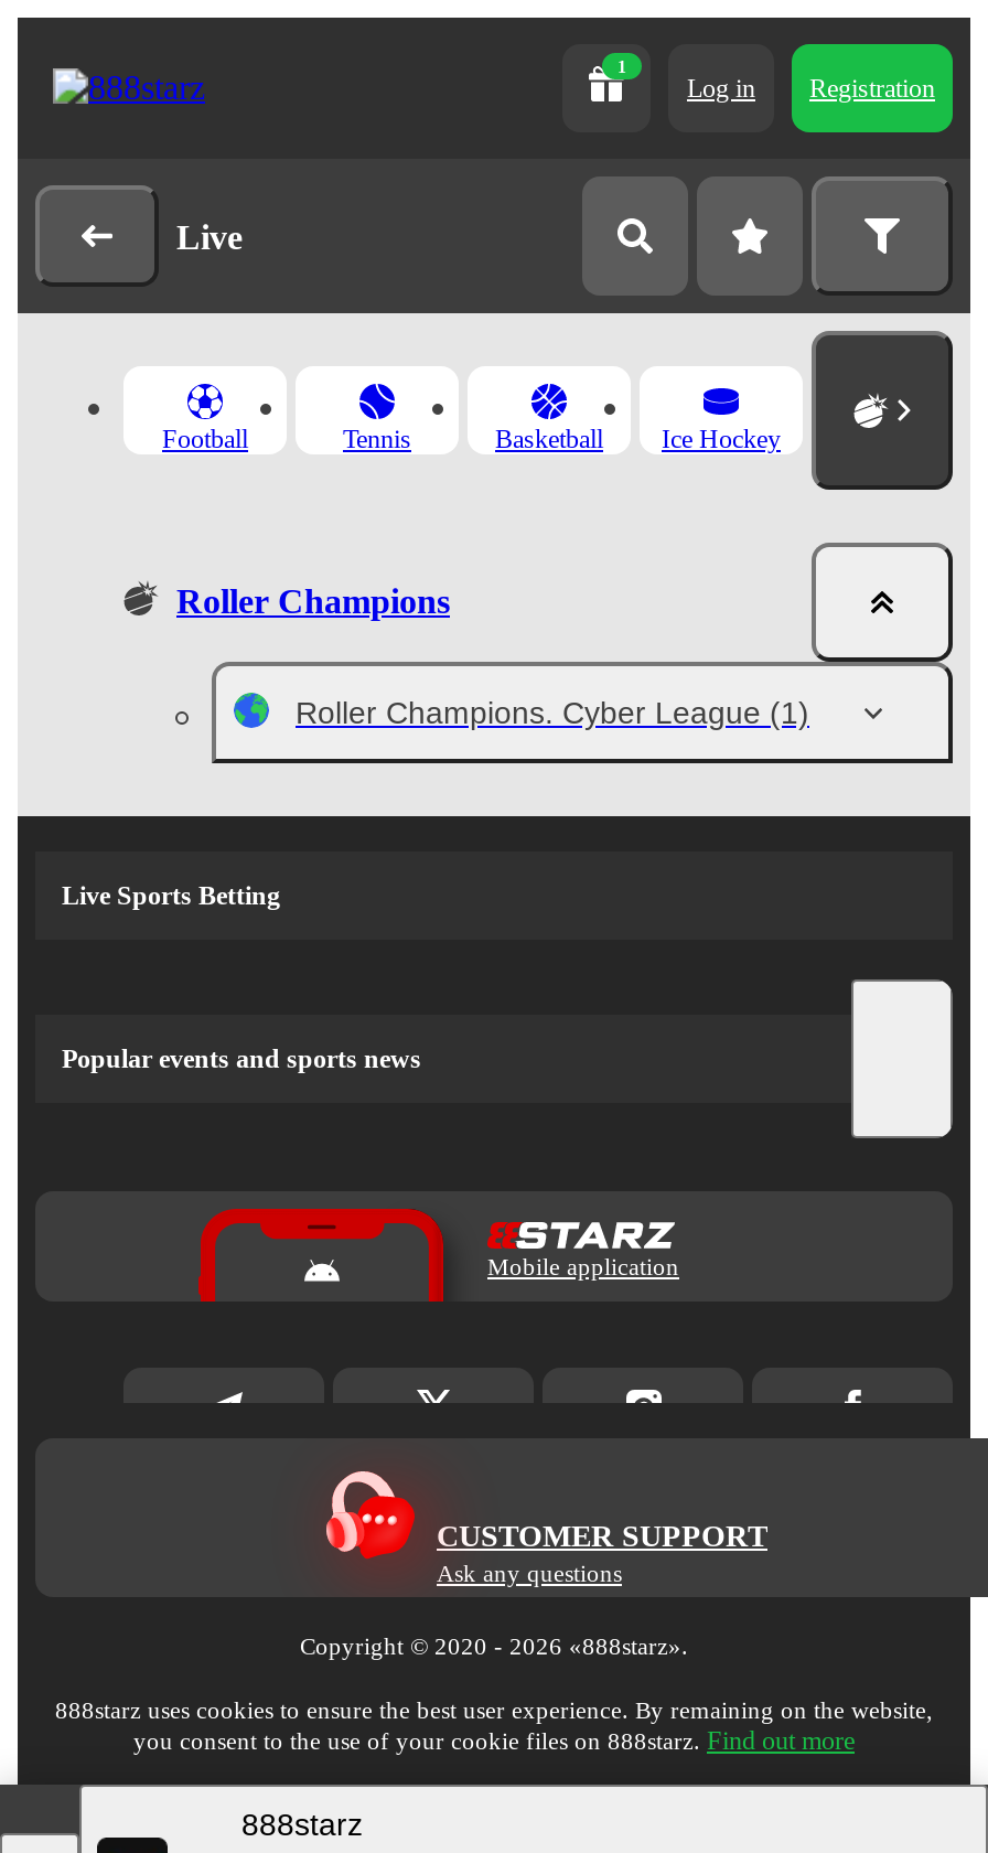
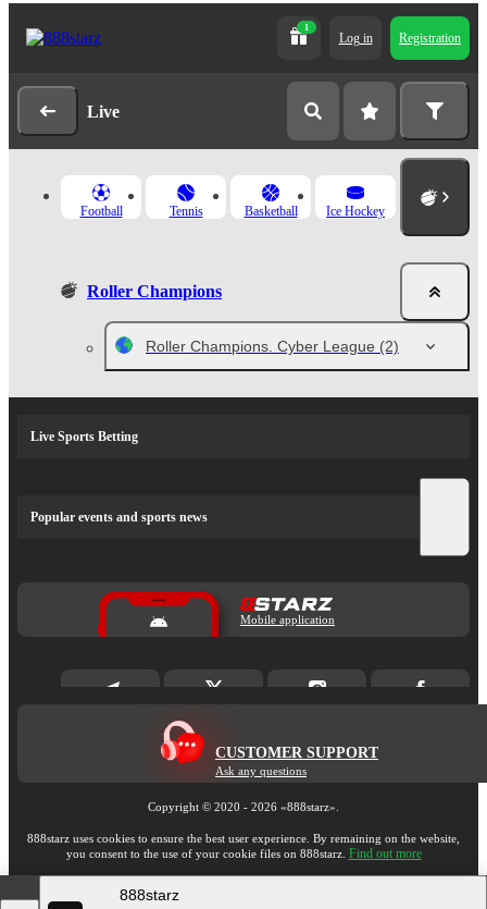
[296,695,809,730] Roller Champions. Cyber League (1) -> [146,337,399,355] Roller Champions. Cyber League (2)

